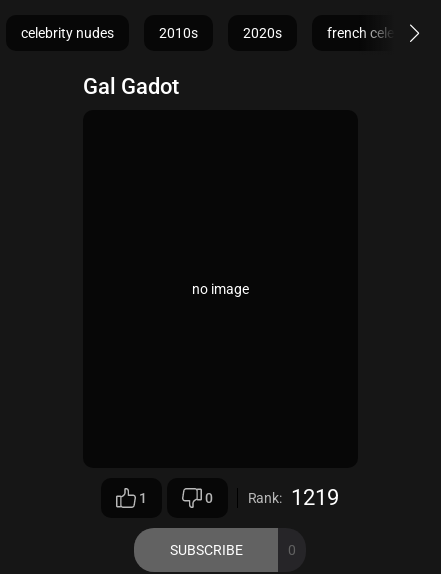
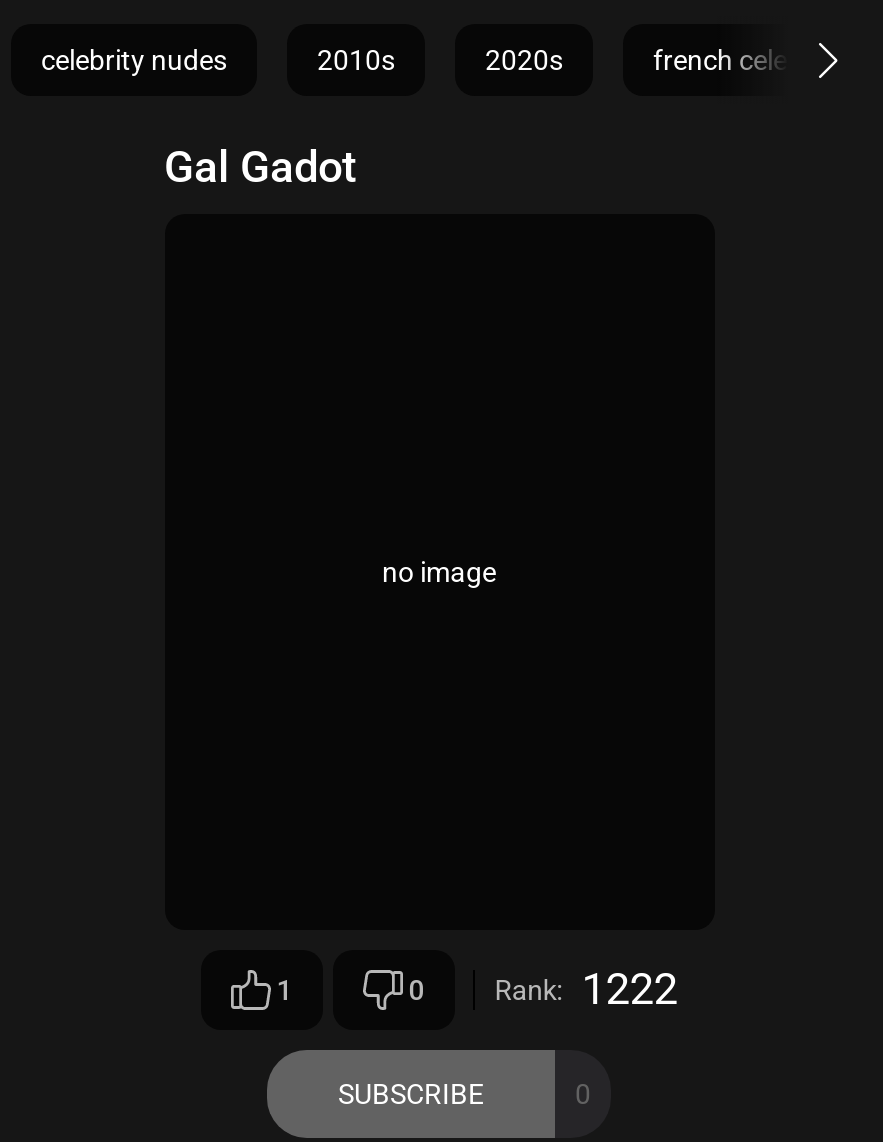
[248,484,339,509] Rank: 1219 -> [494,963,678,1013] Rank: 1222

